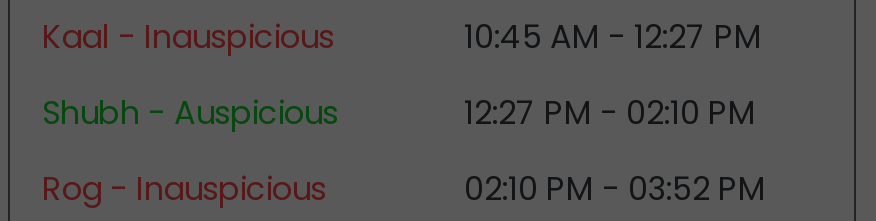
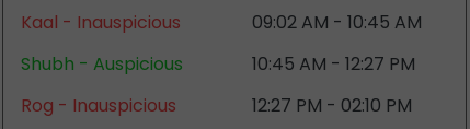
[464,14,762,60] 10:45 AM - 12:27 PM -> [252,10,422,35] 09:02 AM - 10:45 AM
[464,90,756,136] 12:27 PM - 02:10 PM -> [252,51,415,77] 10:45 AM - 12:27 PM
[464,166,766,212] 02:10 PM - 03:52 PM -> [252,93,412,118] 12:27 PM - 02:10 PM

